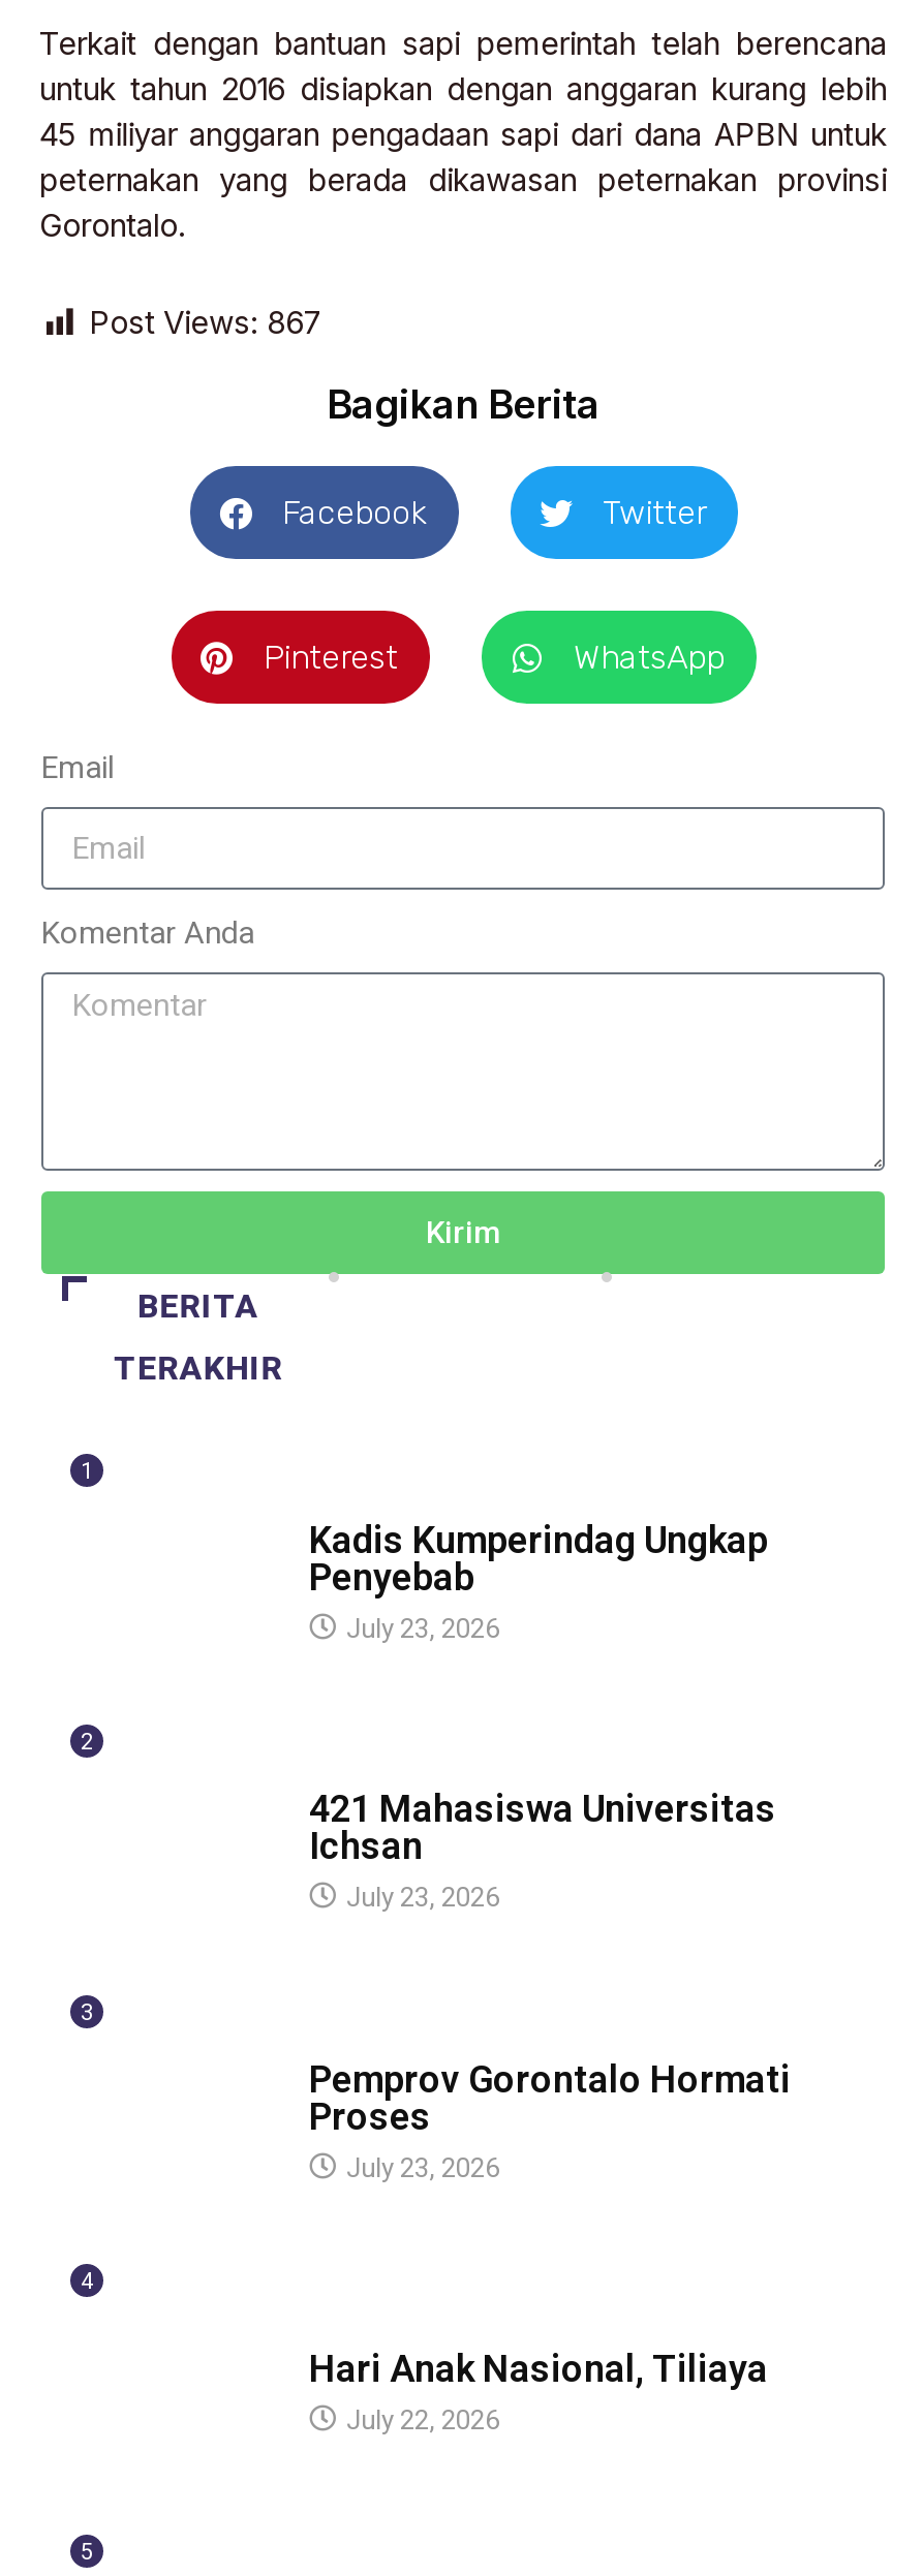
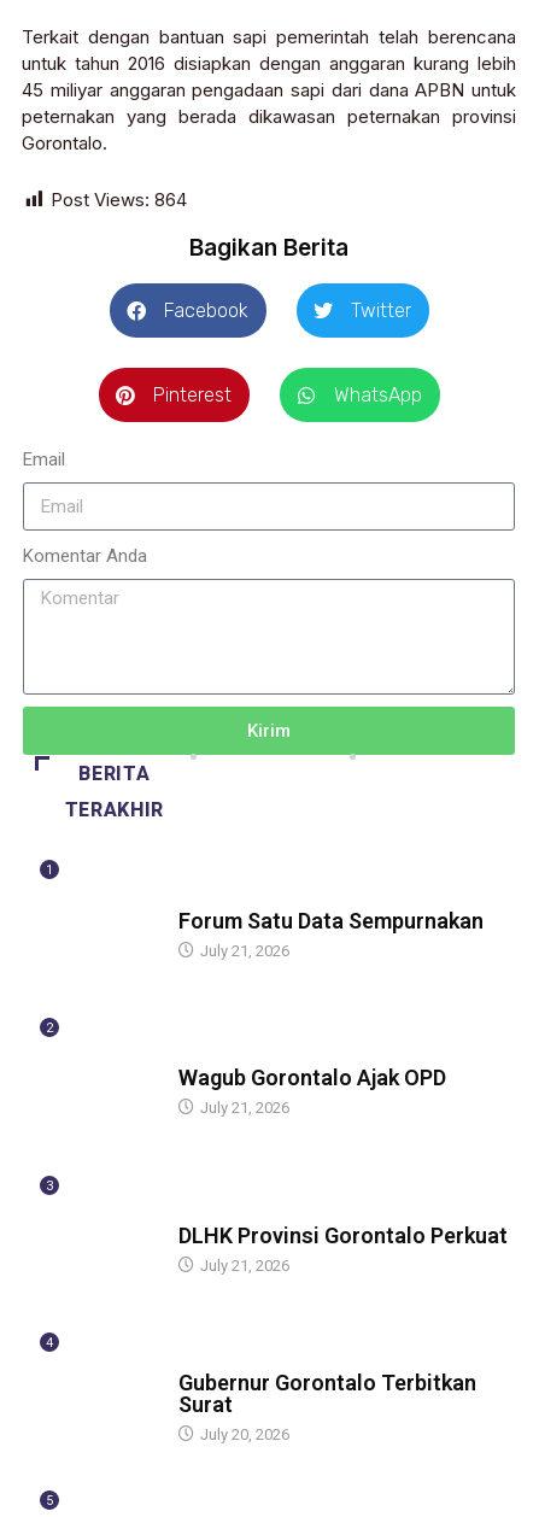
[89,303,322,343] Post Views: 867 -> [51,188,187,211] Post Views: 864
[309,1517,768,1643] Kadis Kumperindag Ungkap | Penyebab | July 23, 2026 -> [179,908,484,960] Forum Satu Data Sempurnakan | July 21, 2026
[309,1787,776,1913] 421 Mahasiswa Universitas | Ichsan | July 23, 2026 -> [179,1065,447,1117] Wagub Gorontalo Ajak OPD | July 21, 2026
[309,2057,791,2183] Pemprov Gorontalo Hormati | Proses | July 23, 2026 -> [179,1223,508,1275] DLHK Provinsi Gorontalo Perkuat | July 21, 2026
[309,2346,768,2435] Hari Anak Nasional, Tiliaya | July 22, 2026 -> [179,1370,477,1443] Gubernur Gorontalo Terbitkan | Surat | July 20, 2026

